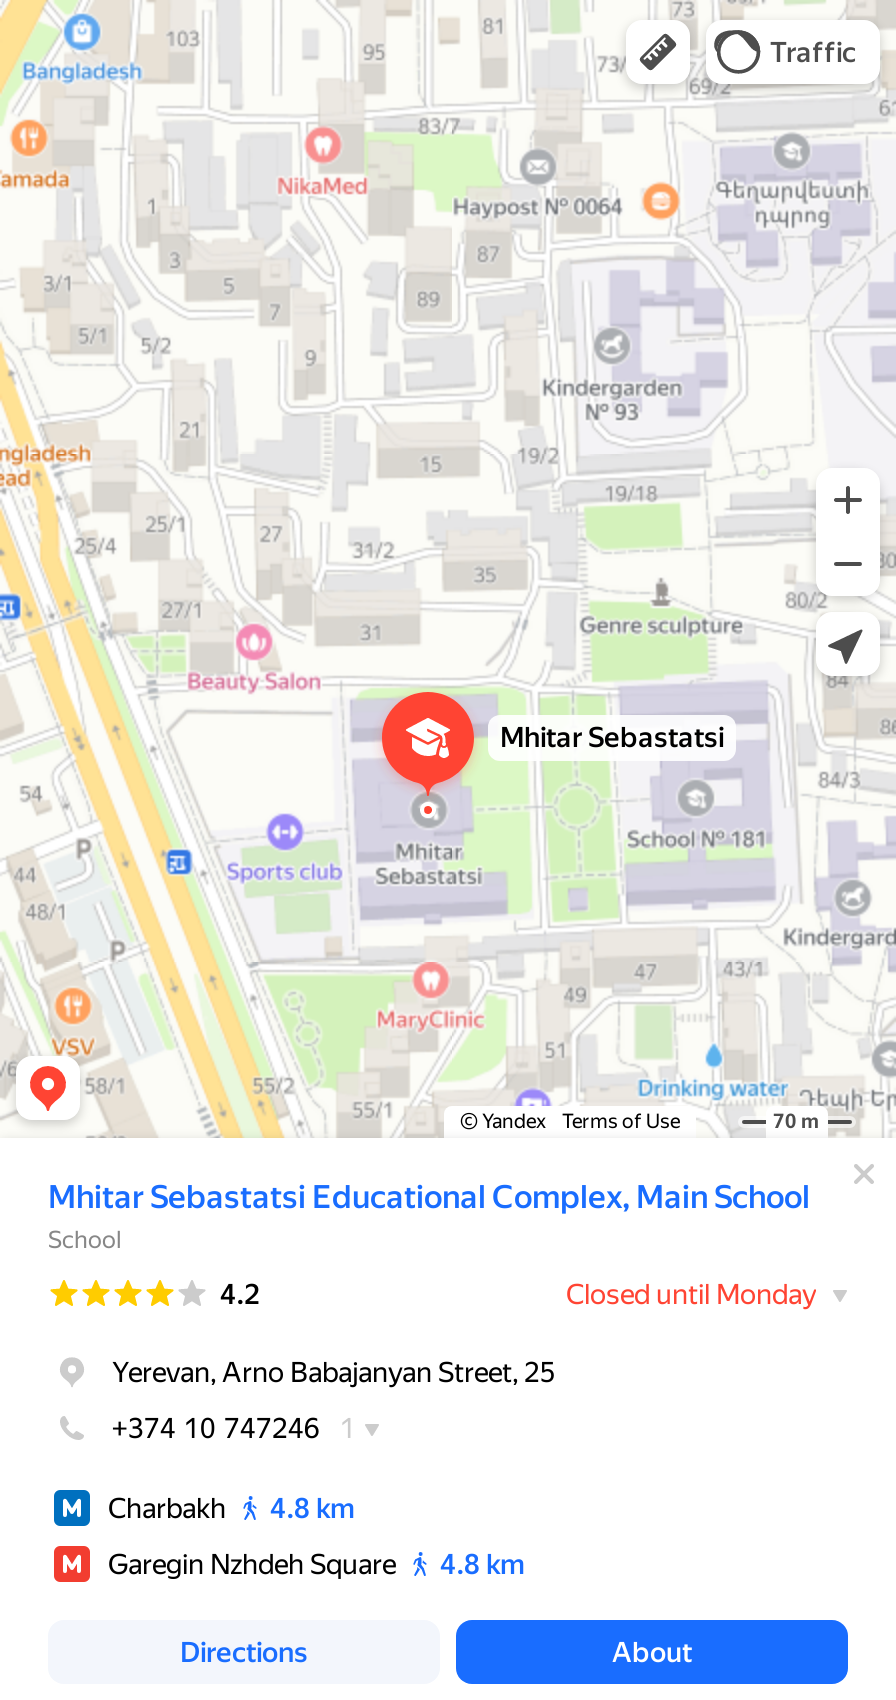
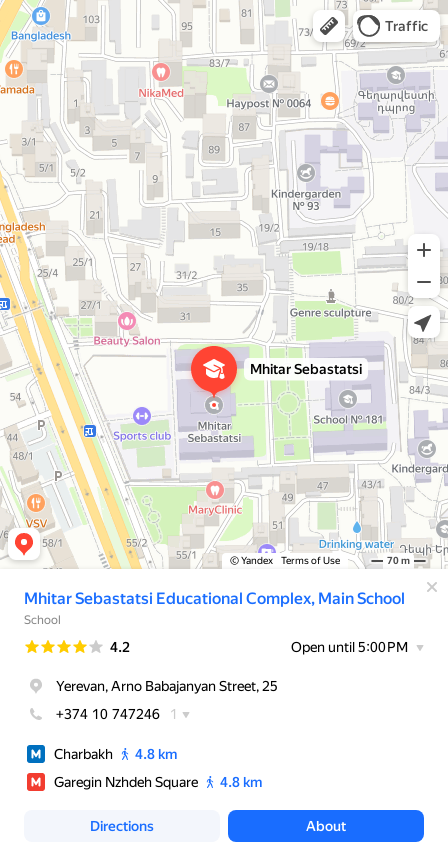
[566,1278,816,1310] Closed until Monday -> [291,639,408,655] Open until 5:00 PM

